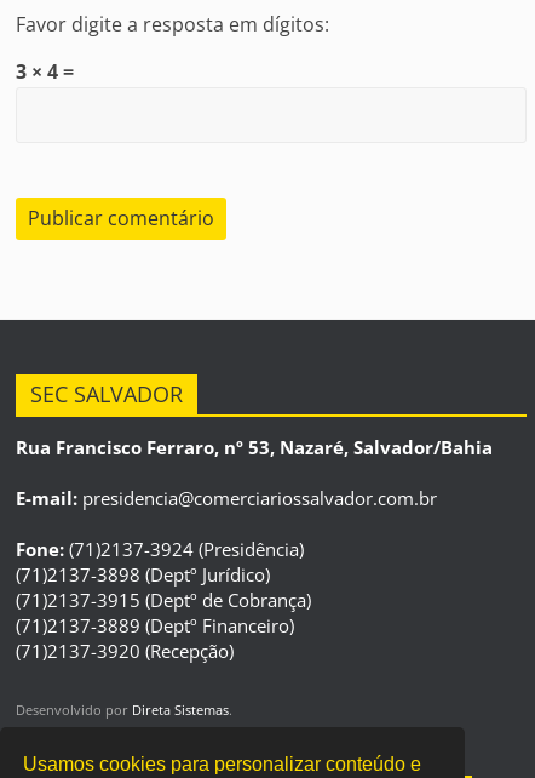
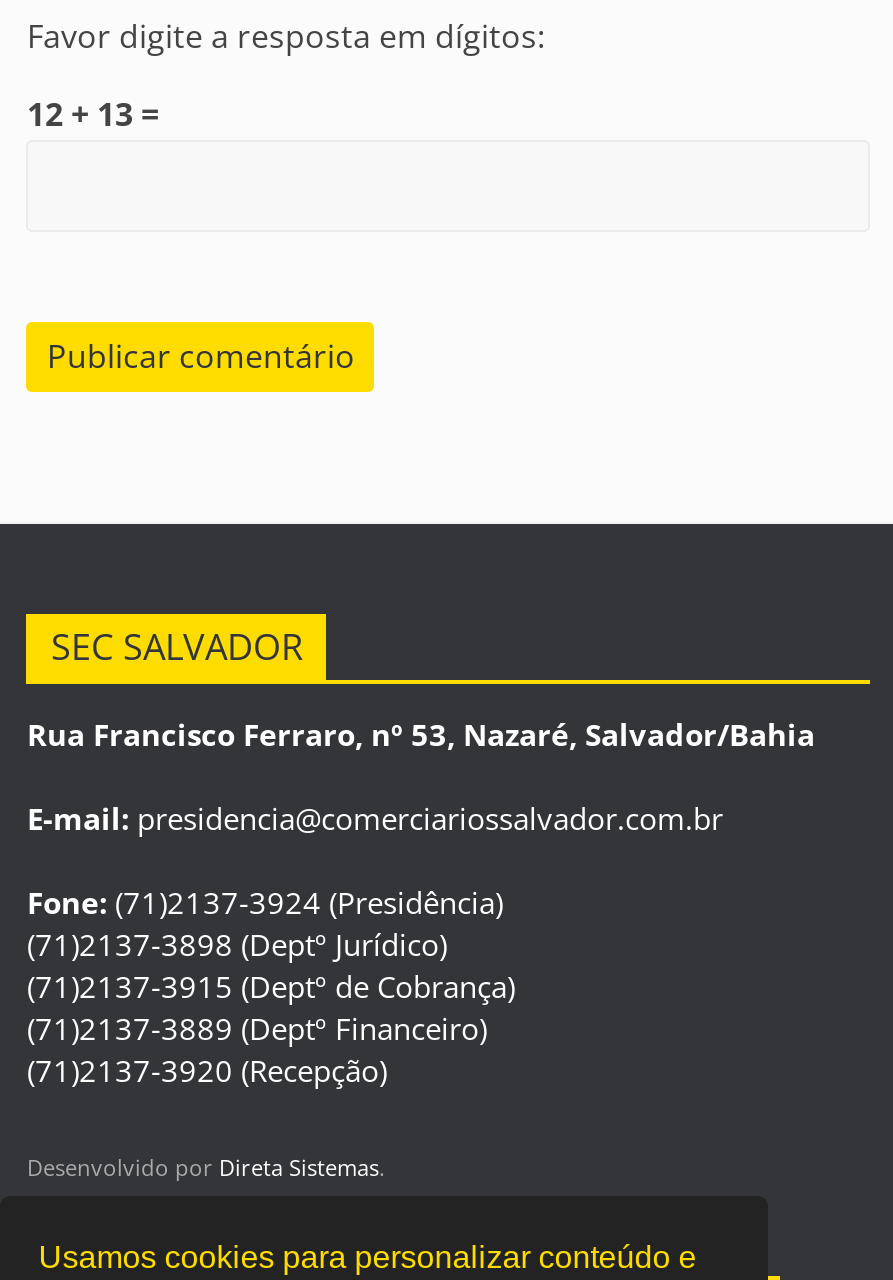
[16,58,74,85] 3 × 4 = -> [27,92,159,136] 12 + 13 =

